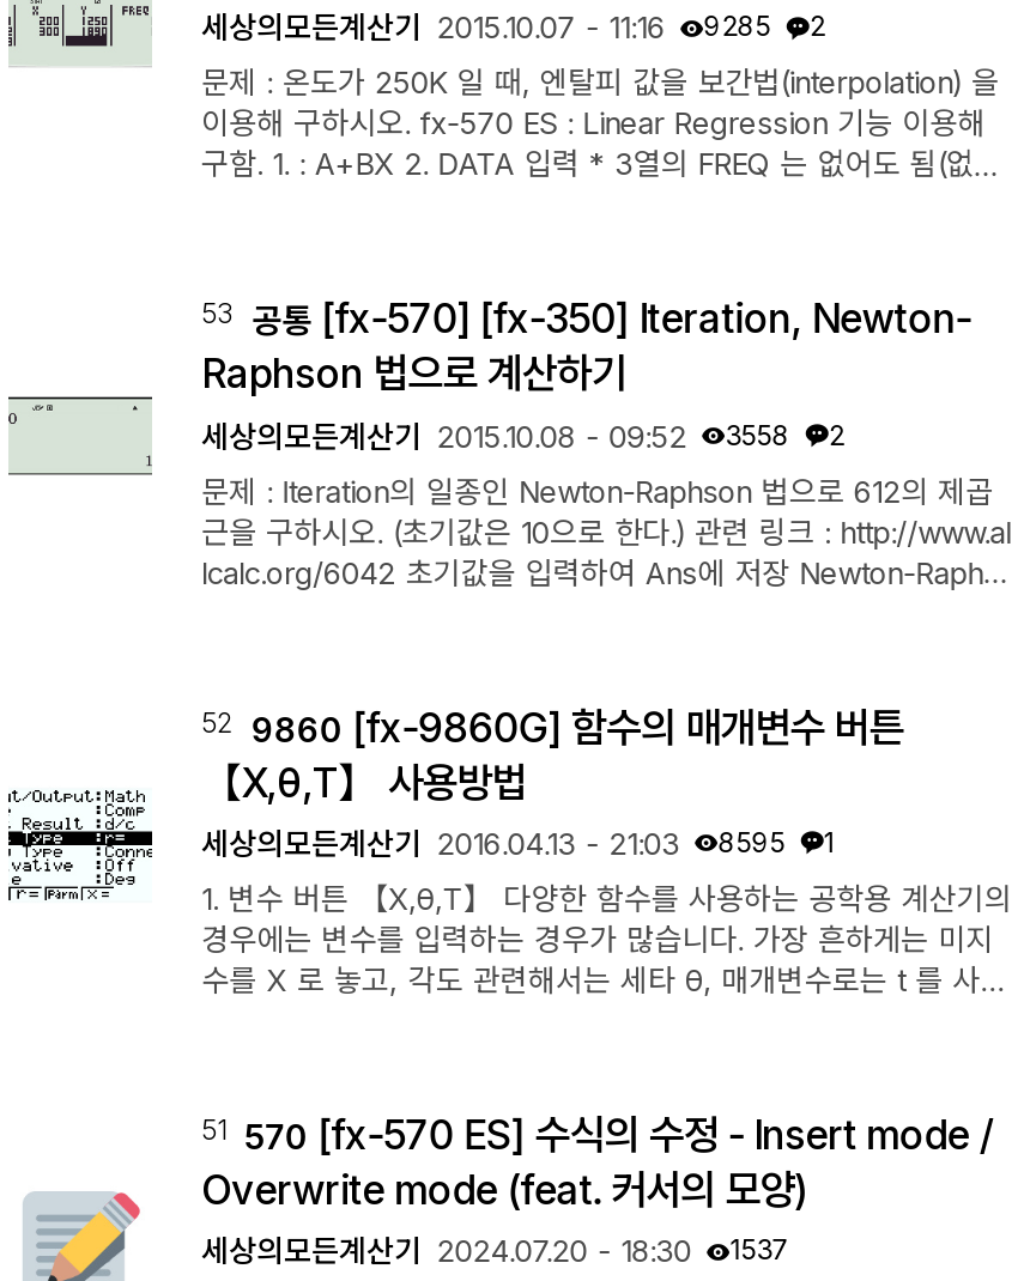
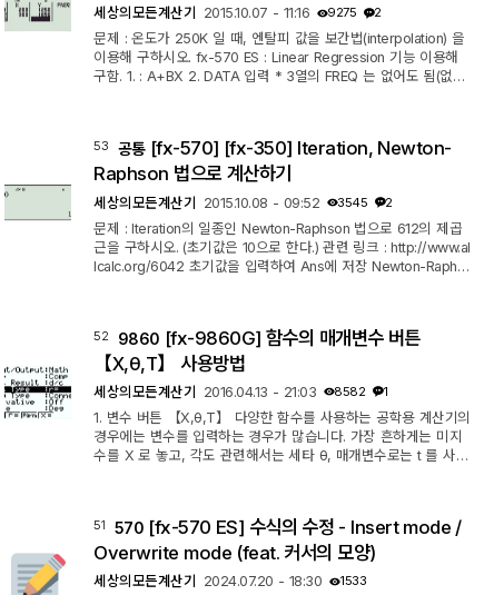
[201,10,825,46] 세상의모든계산기 2015.10.07 - 11:16 9285 2 -> [94,5,382,21] 세상의모든계산기 2015.10.07 - 11:16 9275 2
[201,418,844,454] 세상의모든계산기 2015.10.08 - 09:52 3558 2 -> [94,194,393,211] 세상의모든계산기 2015.10.08 - 09:52 3545 2
[201,826,835,862] 세상의모든계산기 2016.04.13 - 21:03 8595 1 -> [94,384,388,400] 세상의모든계산기 2016.04.13 - 21:03 8582 1
[201,1234,785,1270] 세상의모든계산기 2024.07.20 - 18:30 1537 -> [94,573,366,590] 세상의모든계산기 2024.07.20 - 18:30 1533

